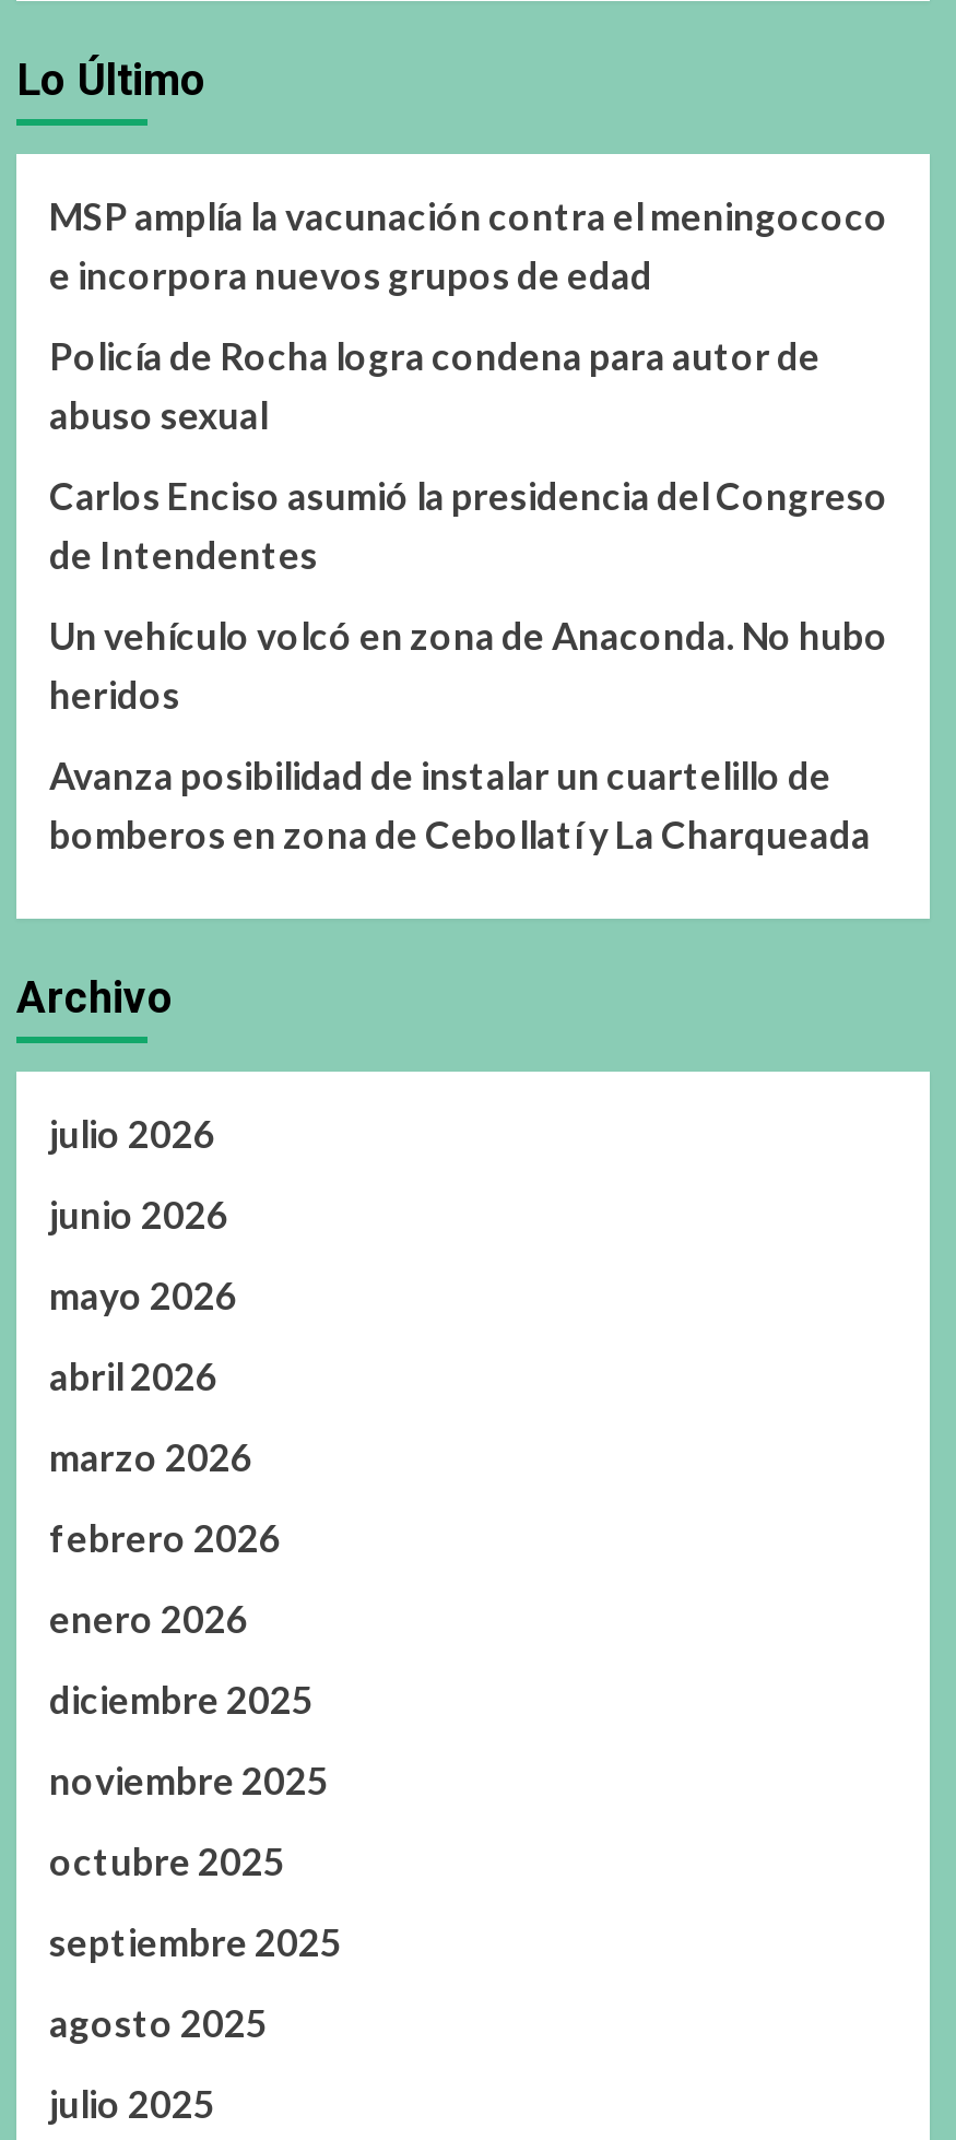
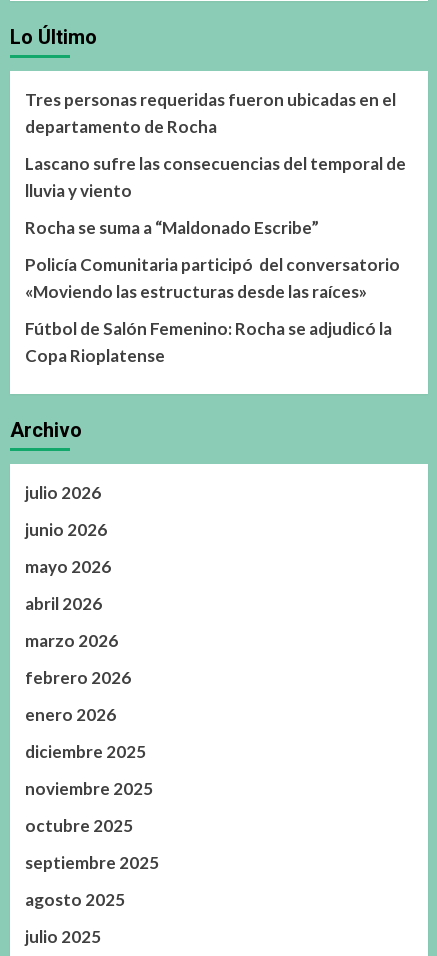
[49,194,888,299] MSP amplía la vacunación contra el meningococo | e incorpora nuevos grupos de edad -> [25,89,396,137] Tres personas requeridas fueron ubicadas en el | departamento de Rocha
[49,334,821,439] Policía de Rocha logra condena para autor de | abuso sexual -> [25,153,406,201] Lascano sufre las consecuencias del temporal de | lluvia y viento
[49,474,888,579] Carlos Enciso asumió la presidencia del Congreso | de Intendentes -> [25,217,319,238] Rocha se suma a “Maldonado Escribe”
[49,614,888,719] Un vehículo volcó en zona de Anaconda. No hubo | heridos -> [25,254,400,302] Policía Comunitaria participó del conversatorio | «Moviendo las estructuras desde las raíces»
[49,754,871,858] Avanza posibilidad de instalar un cuartelillo de | bomberos en zona de Cebollatí y La Charqueada -> [25,318,392,366] Fútbol de Salón Femenino: Rocha se adjudicó la | Copa Rioplatense

